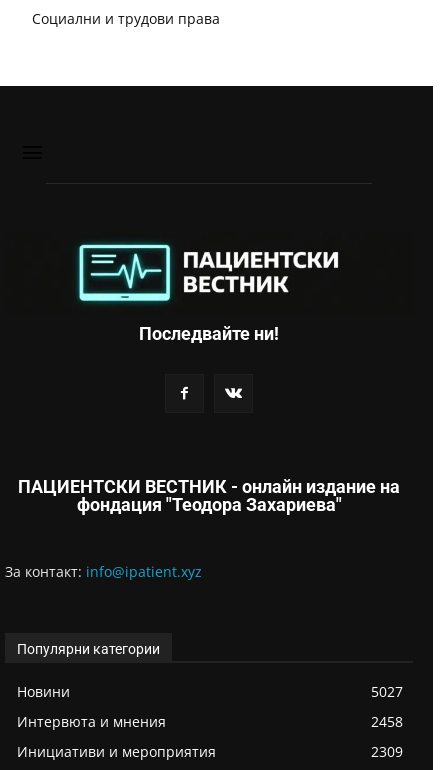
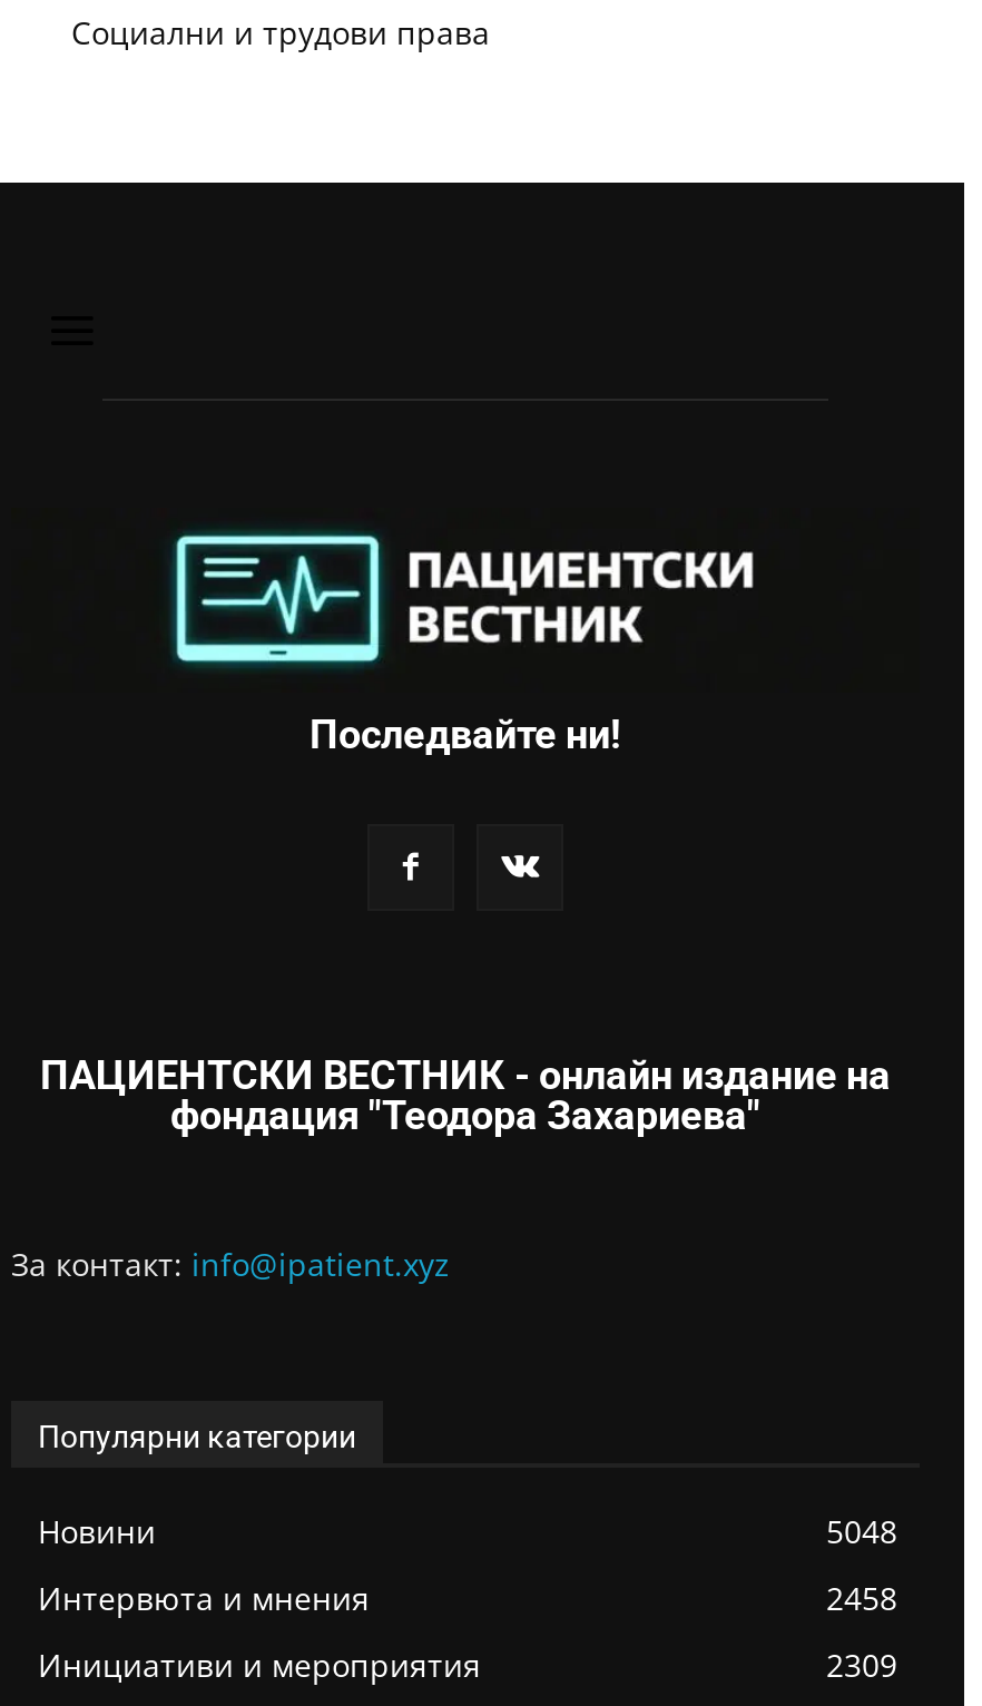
[371,682,403,701] 5027 -> [826,1511,897,1553] 5048

